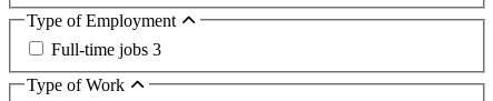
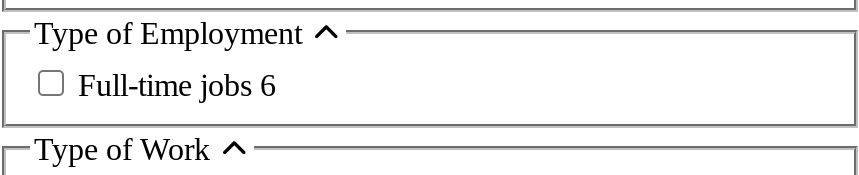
[51,40,161,58] Full-time jobs 3 -> [78,67,276,101] Full-time jobs 6

